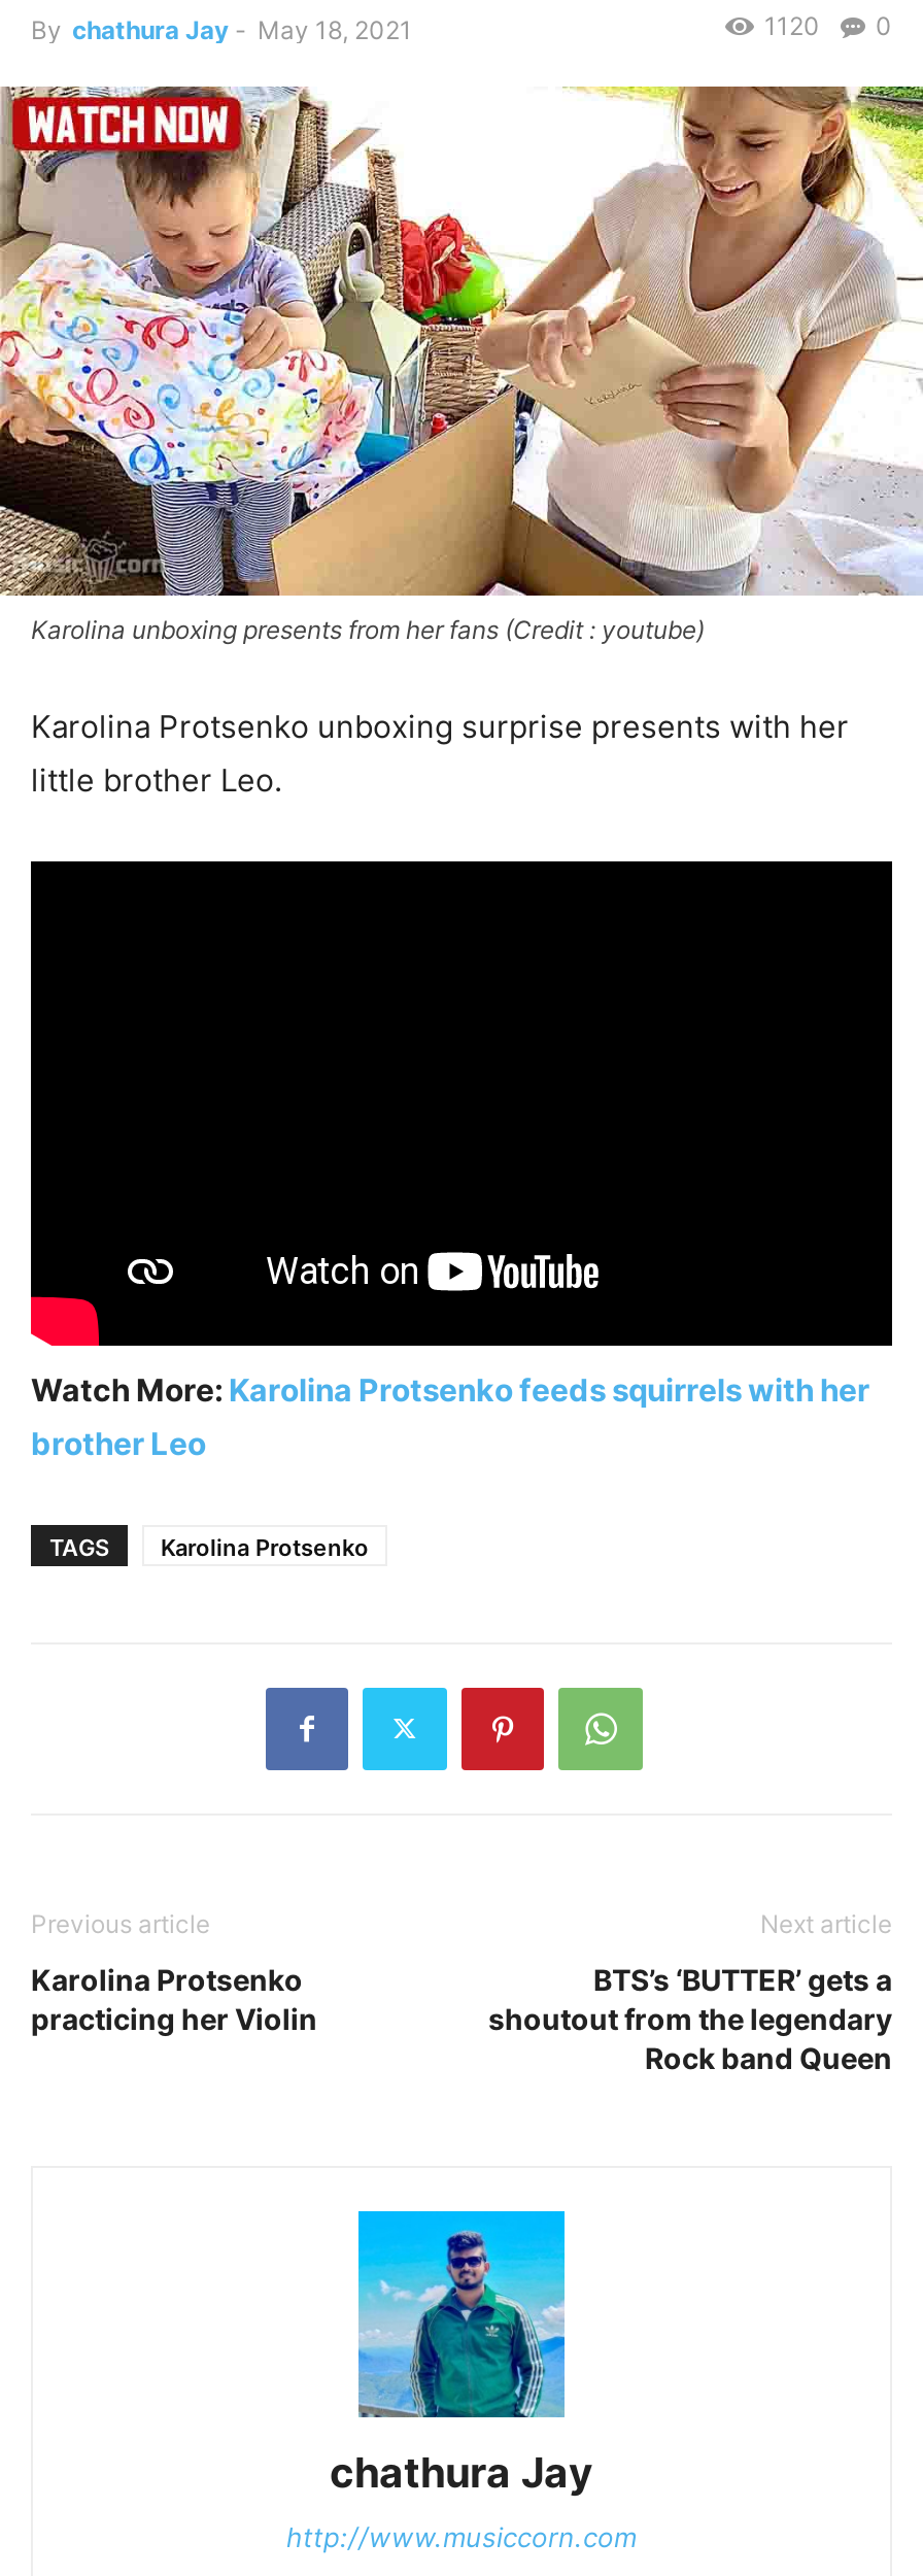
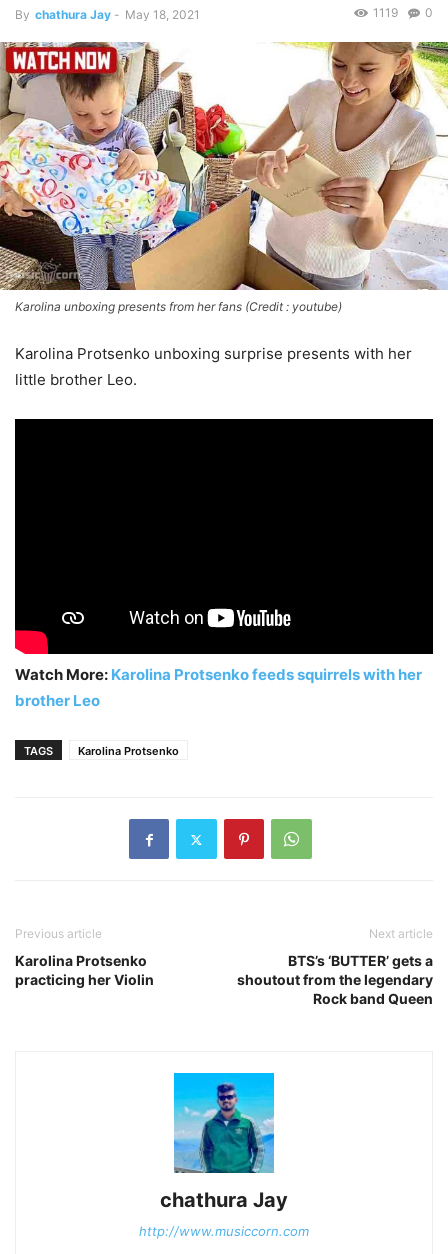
[764,10,892,41] 1120 0 -> [373,5,433,20] 1119 0

